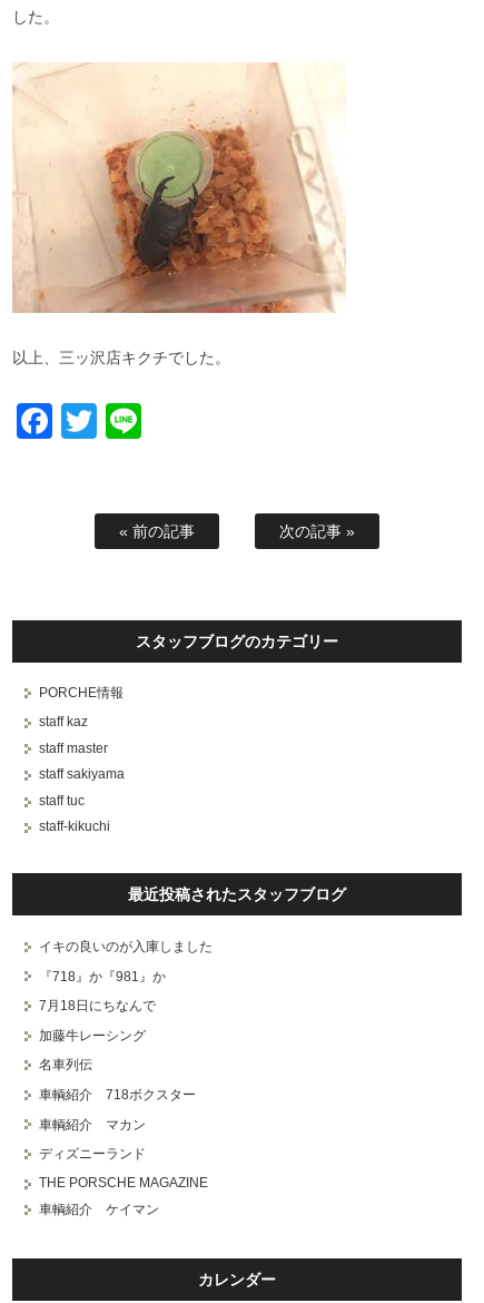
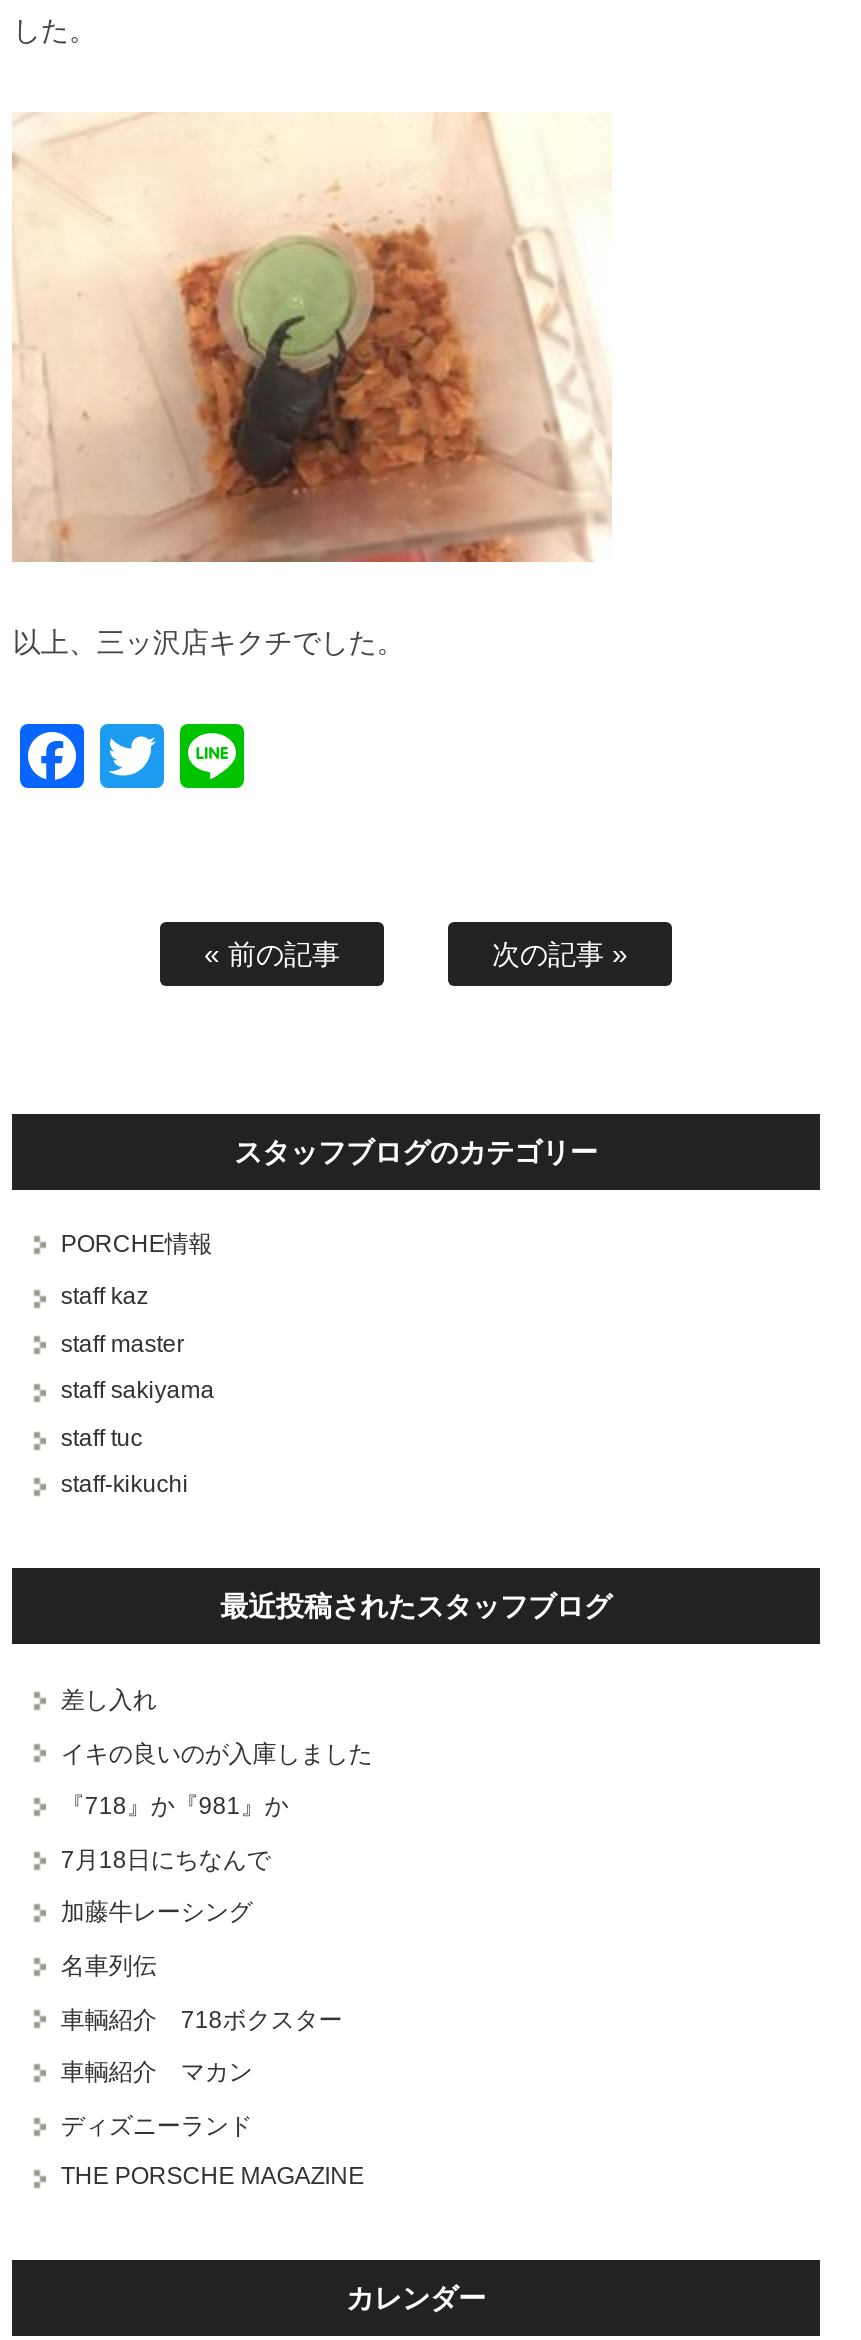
none -> [61,1686,157,1714] 差し入れ
moved [39,939,213,1190] -> [61,1739,372,2191]: イキの良いのが入庫しました | 『718』か『981』か | 7月18日にちなんで | ... | ディズニーランド | THE PORSCHE MAGAZINE
[39,1202,159,1218] 車輌紹介 ケイマン -> none

